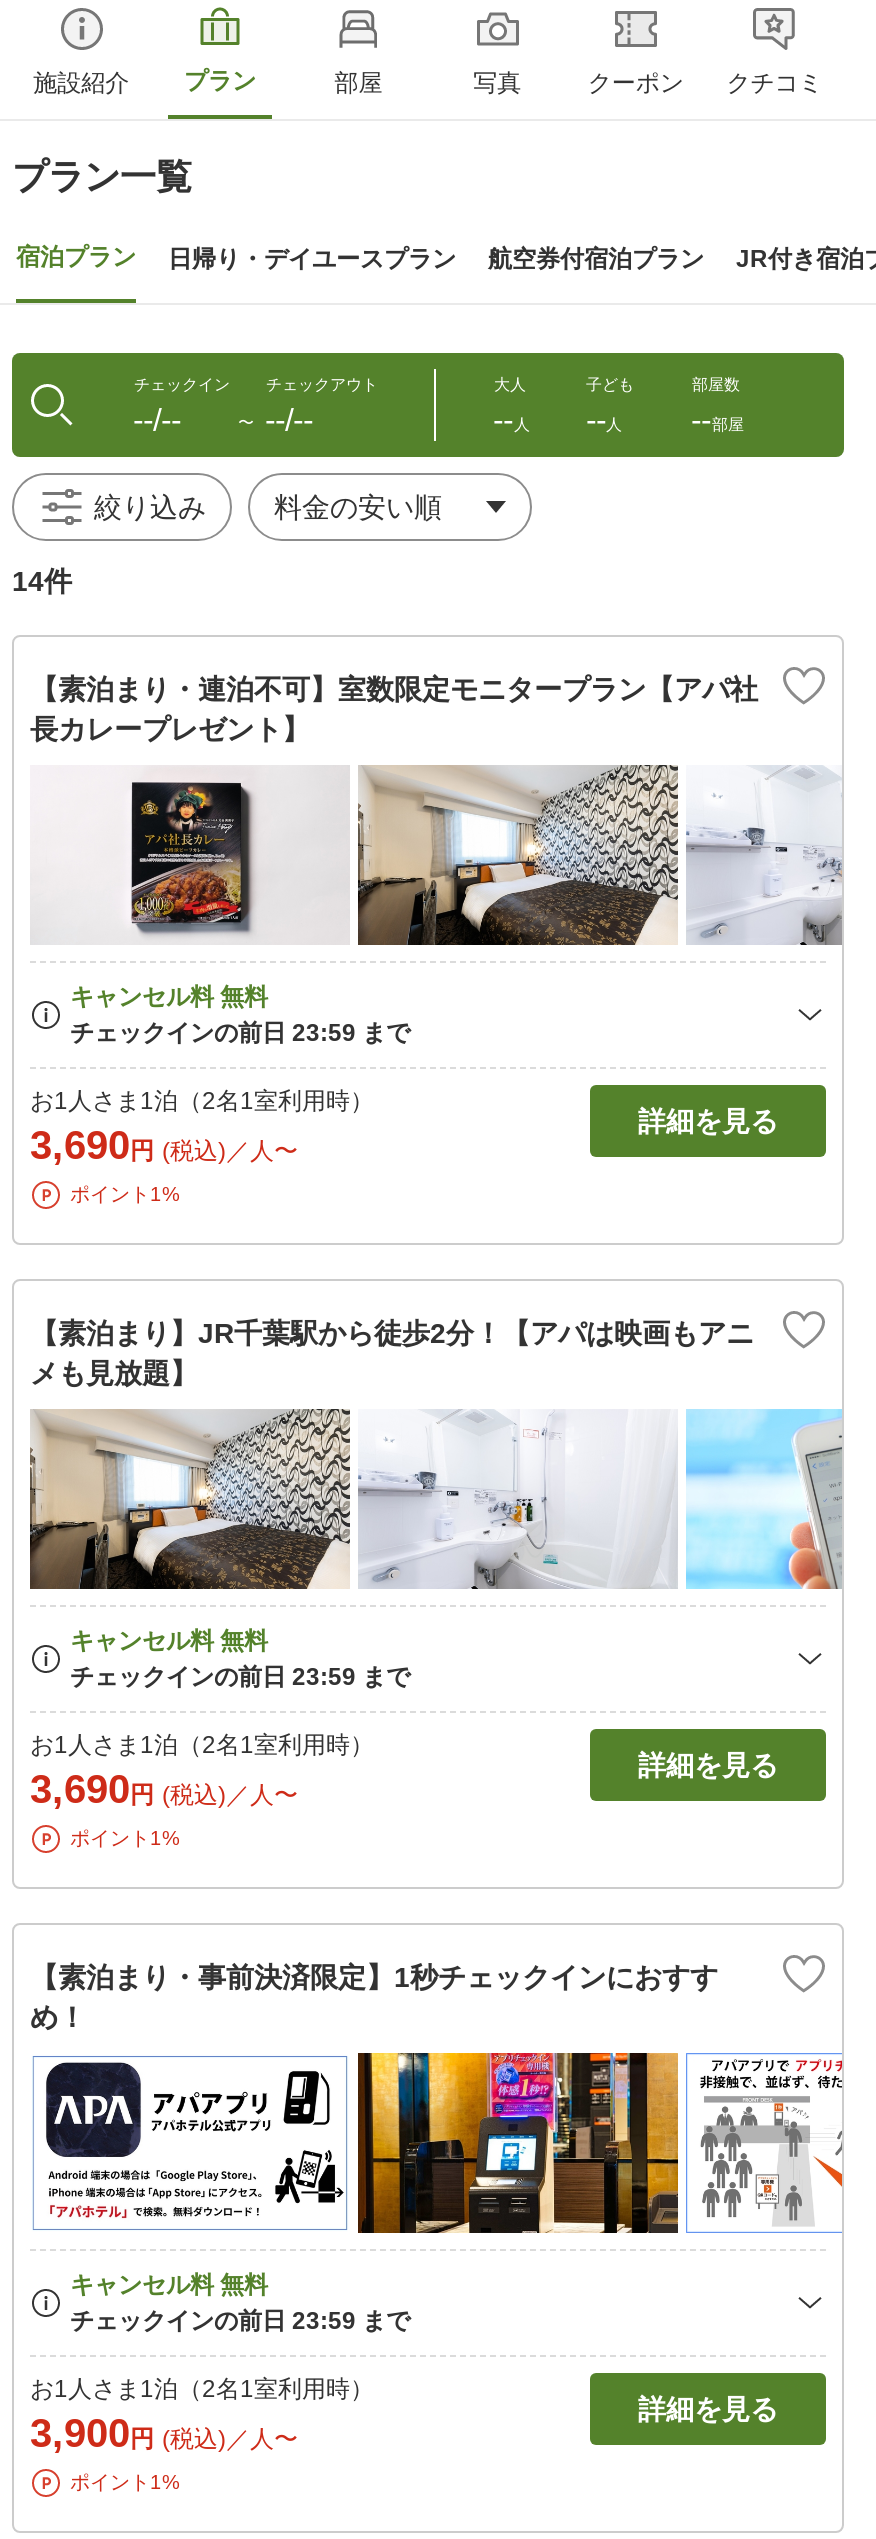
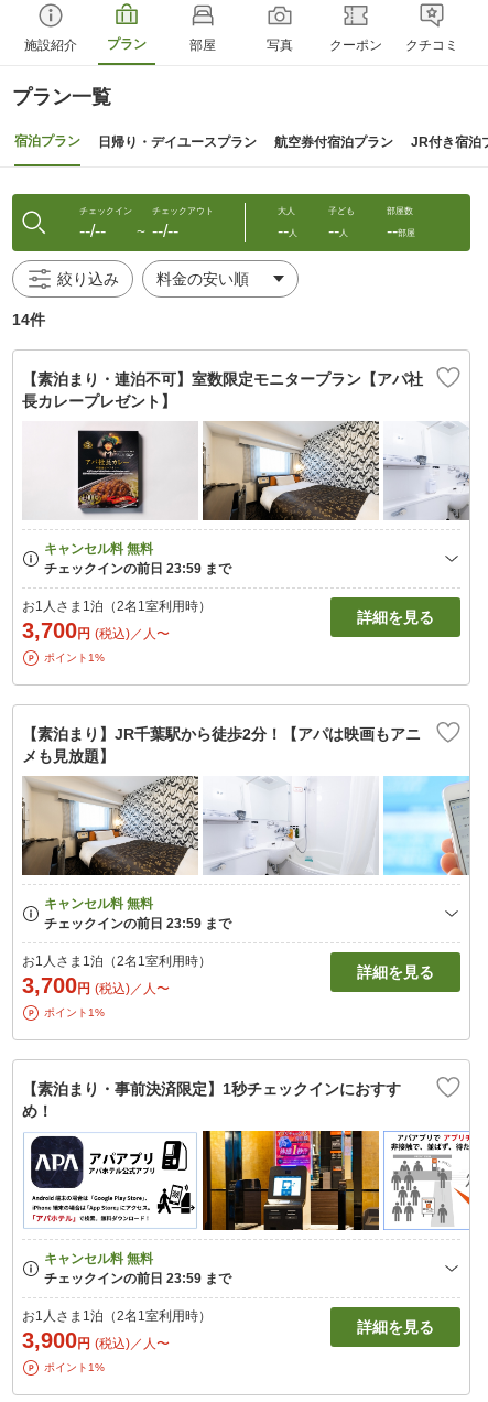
[30,1123,298,1167] 3,690円 (税込)／人〜 -> [22,618,170,643] 3,700円 (税込)／人〜
[30,1767,298,1811] 3,690円 (税込)／人〜 -> [22,973,170,997] 3,700円 (税込)／人〜

